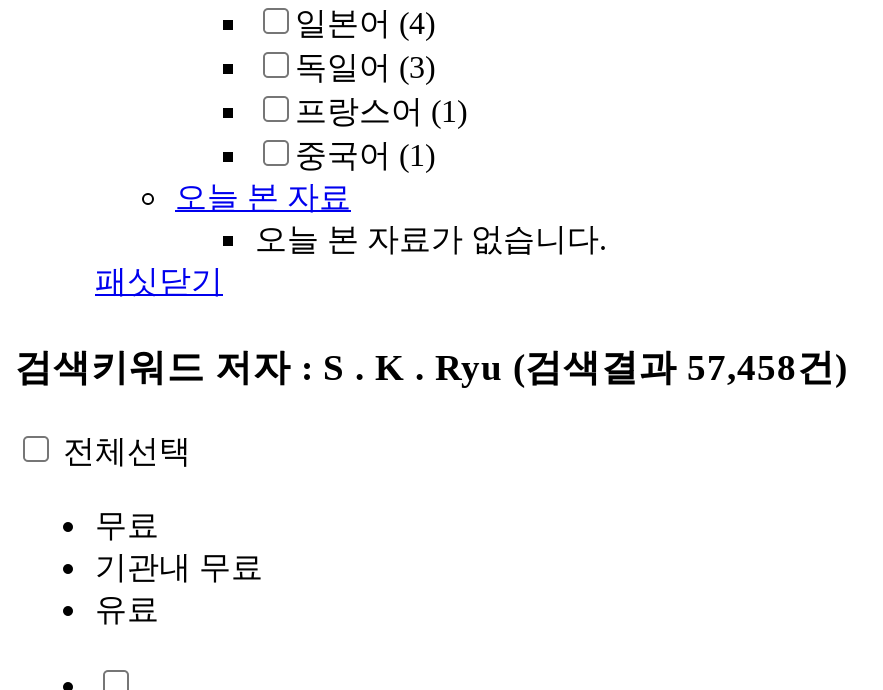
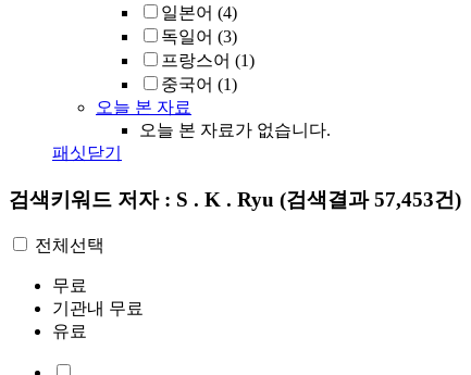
[15,345,847,387] 검색키워드 저자 : S . K . Ryu (검색결과 57,458건) -> [9,188,461,211] 검색키워드 저자 : S . K . Ryu (검색결과 57,453건)

